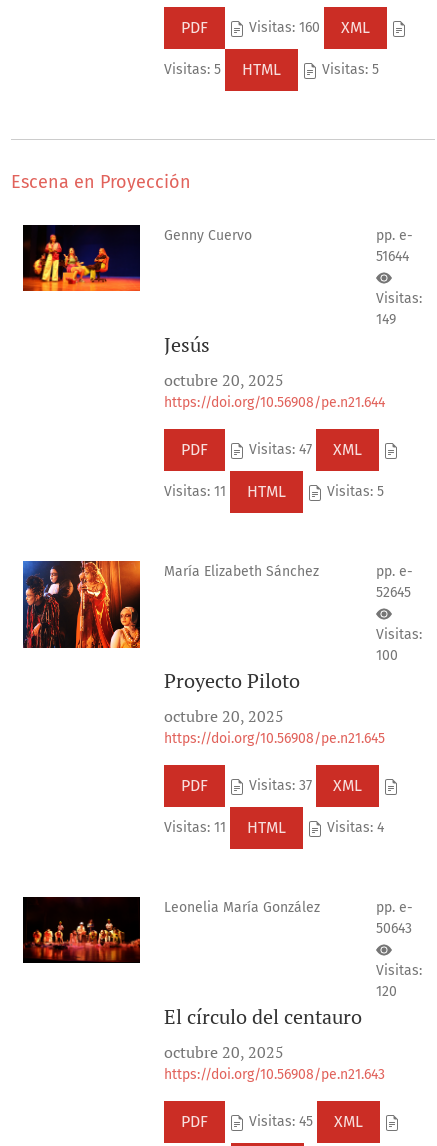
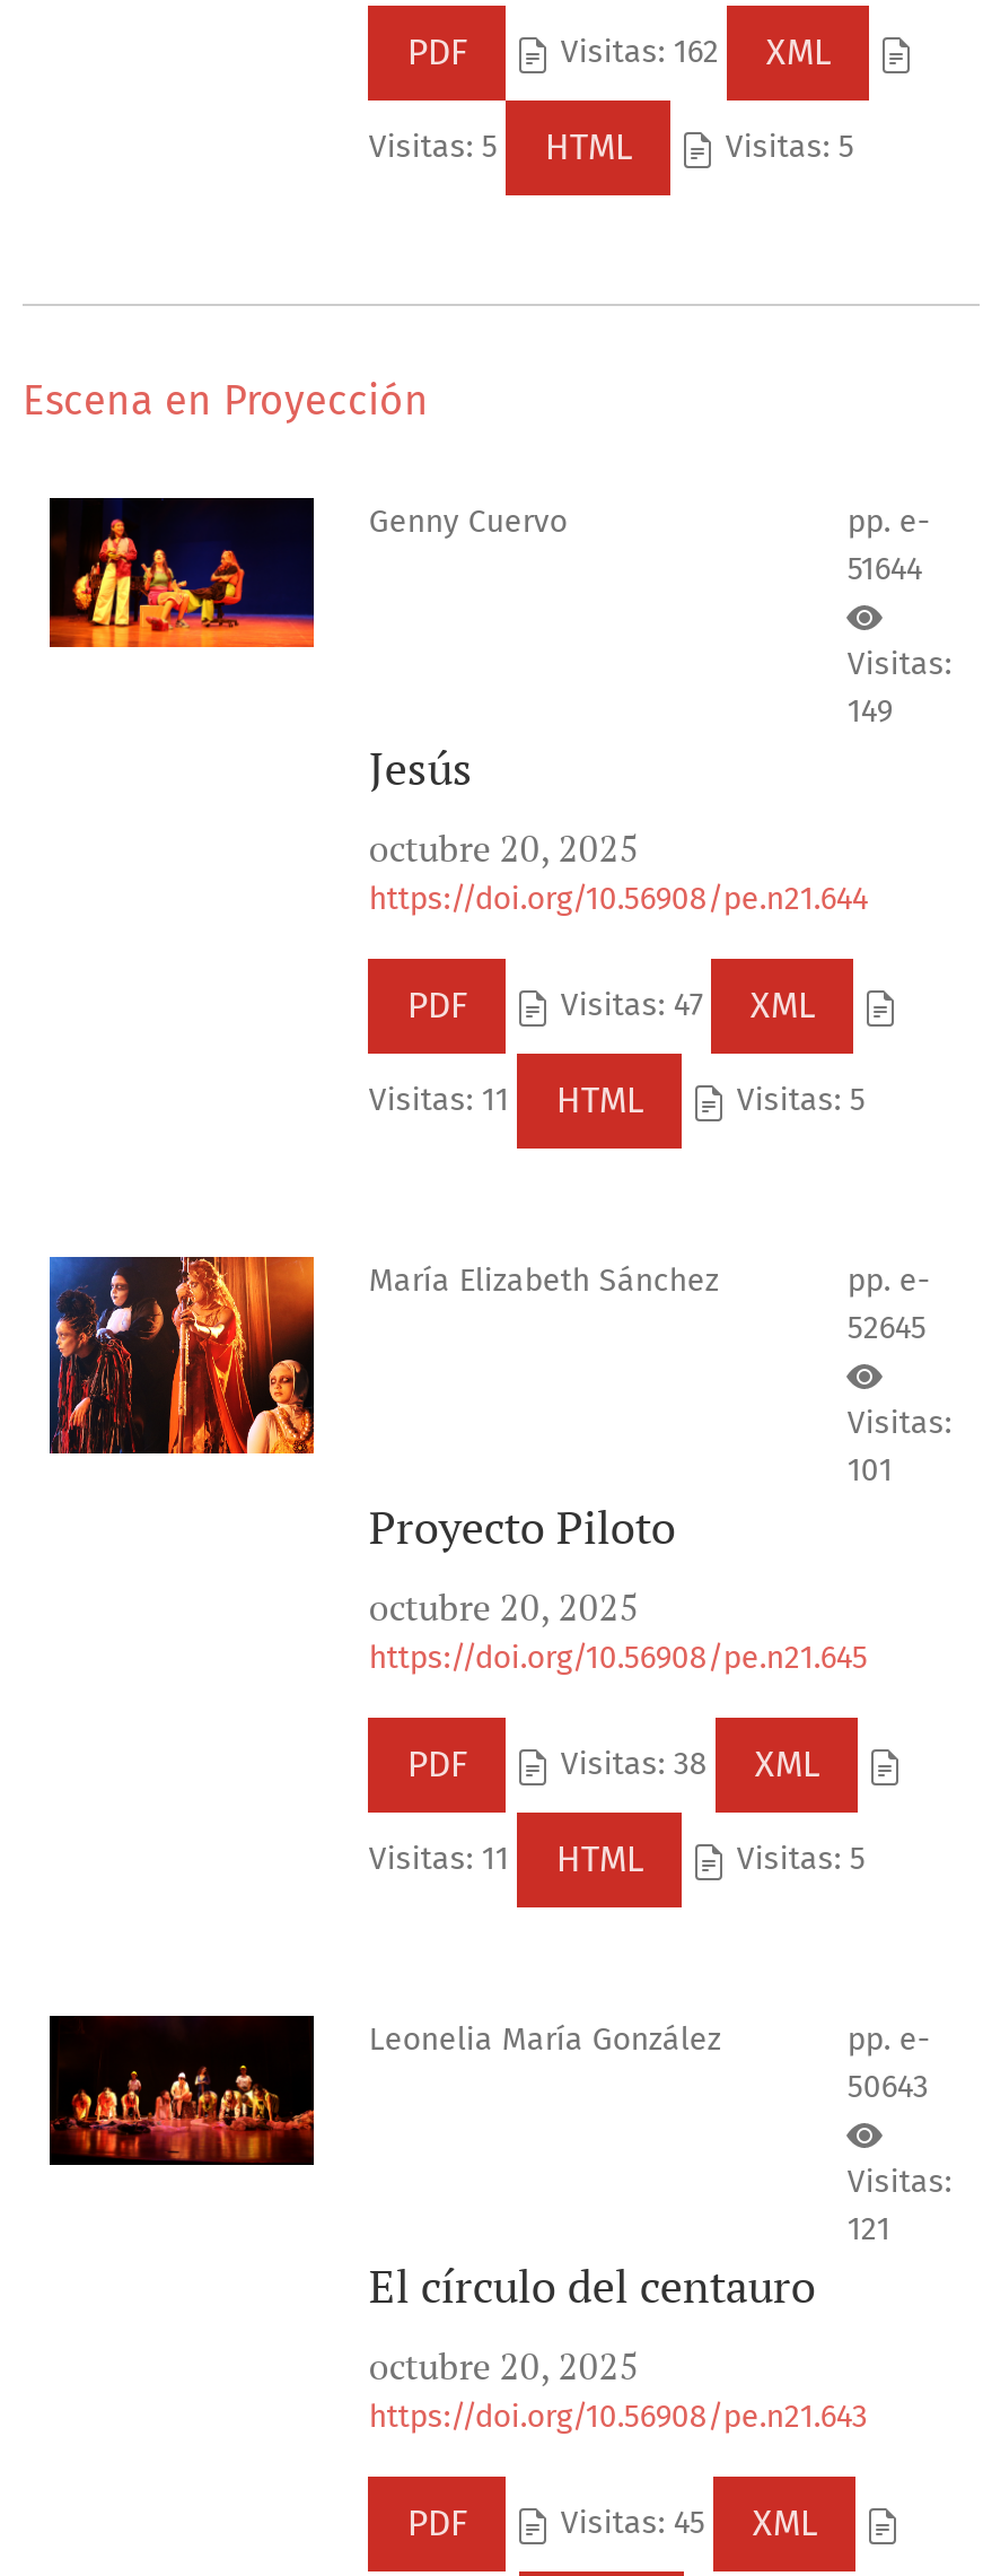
[245,18,370,37] Visitas: 160 XML -> [551,31,831,74] Visitas: 162 XML
[376,647,398,664] 100 -> [847,1452,892,1490] 101
[245,776,362,795] Visitas: 37 XML -> [551,1743,820,1786] Visitas: 38 XML
[323,819,384,836] Visitas: 4 -> [727,1841,865,1879] Visitas: 5
[376,983,397,1000] 120 -> [847,2211,890,2249] 121

